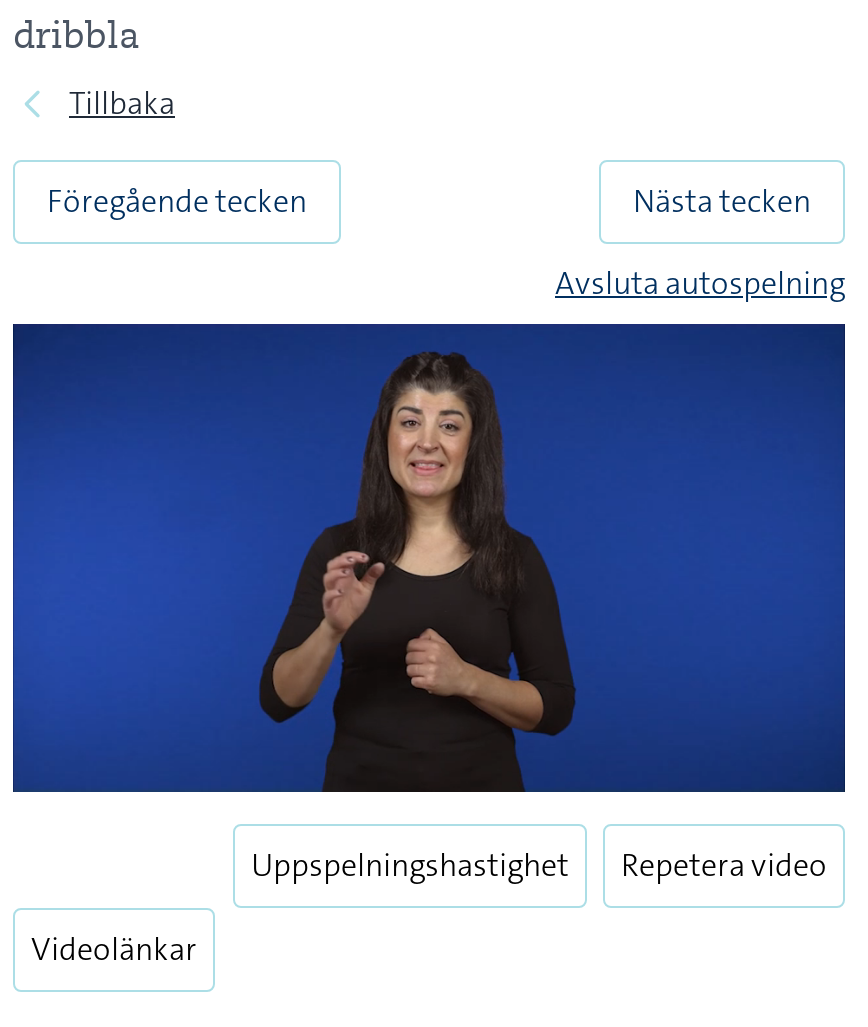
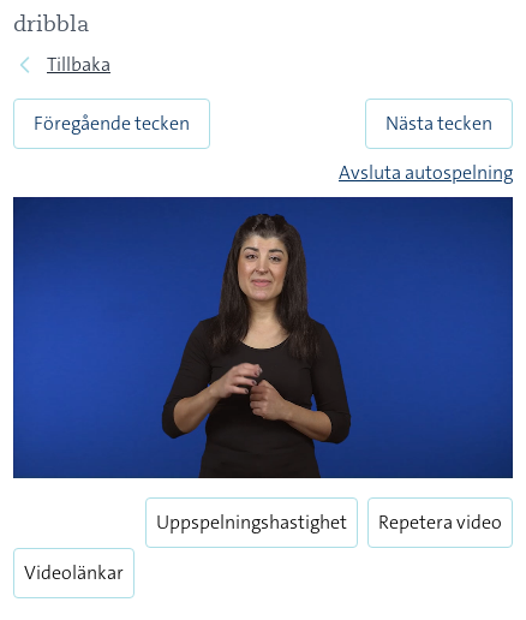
[273,550,435,720] [image] -> [171,334,267,436] [image]

